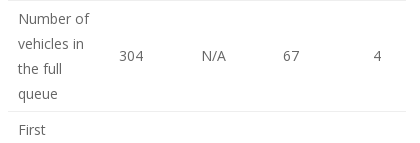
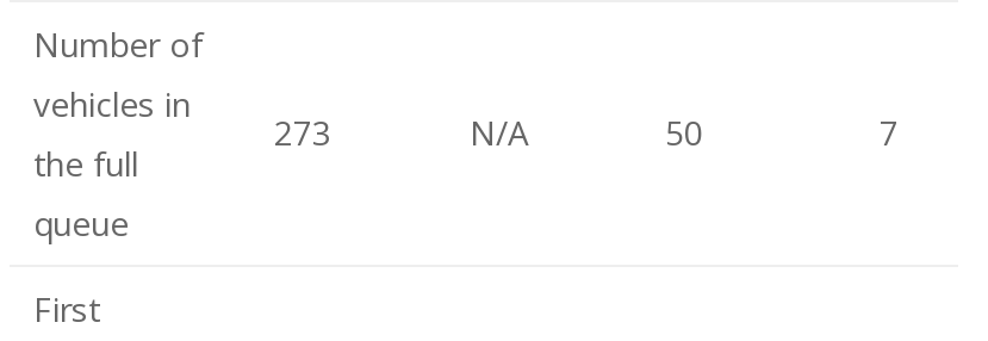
[119,46,143,65] 304 -> [274,110,331,155] 273
[283,46,299,65] 67 -> [665,110,703,155] 50
[373,46,381,65] 4 -> [880,110,899,155] 7

